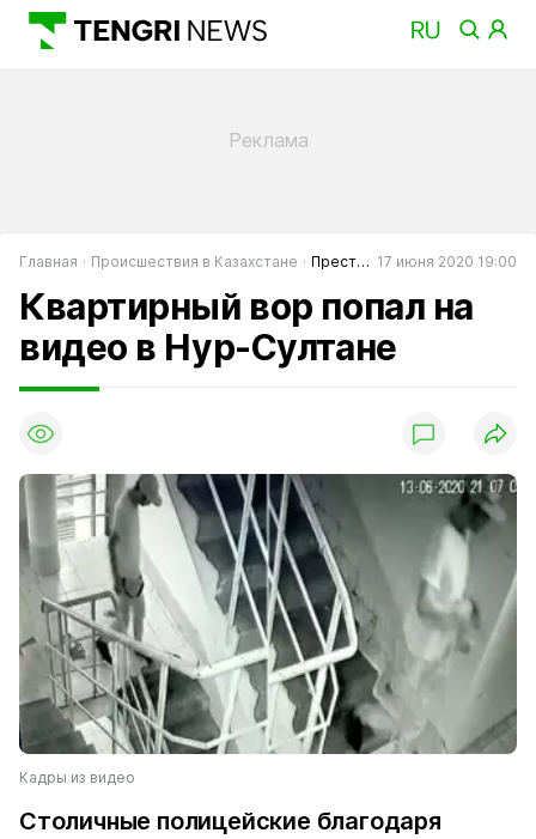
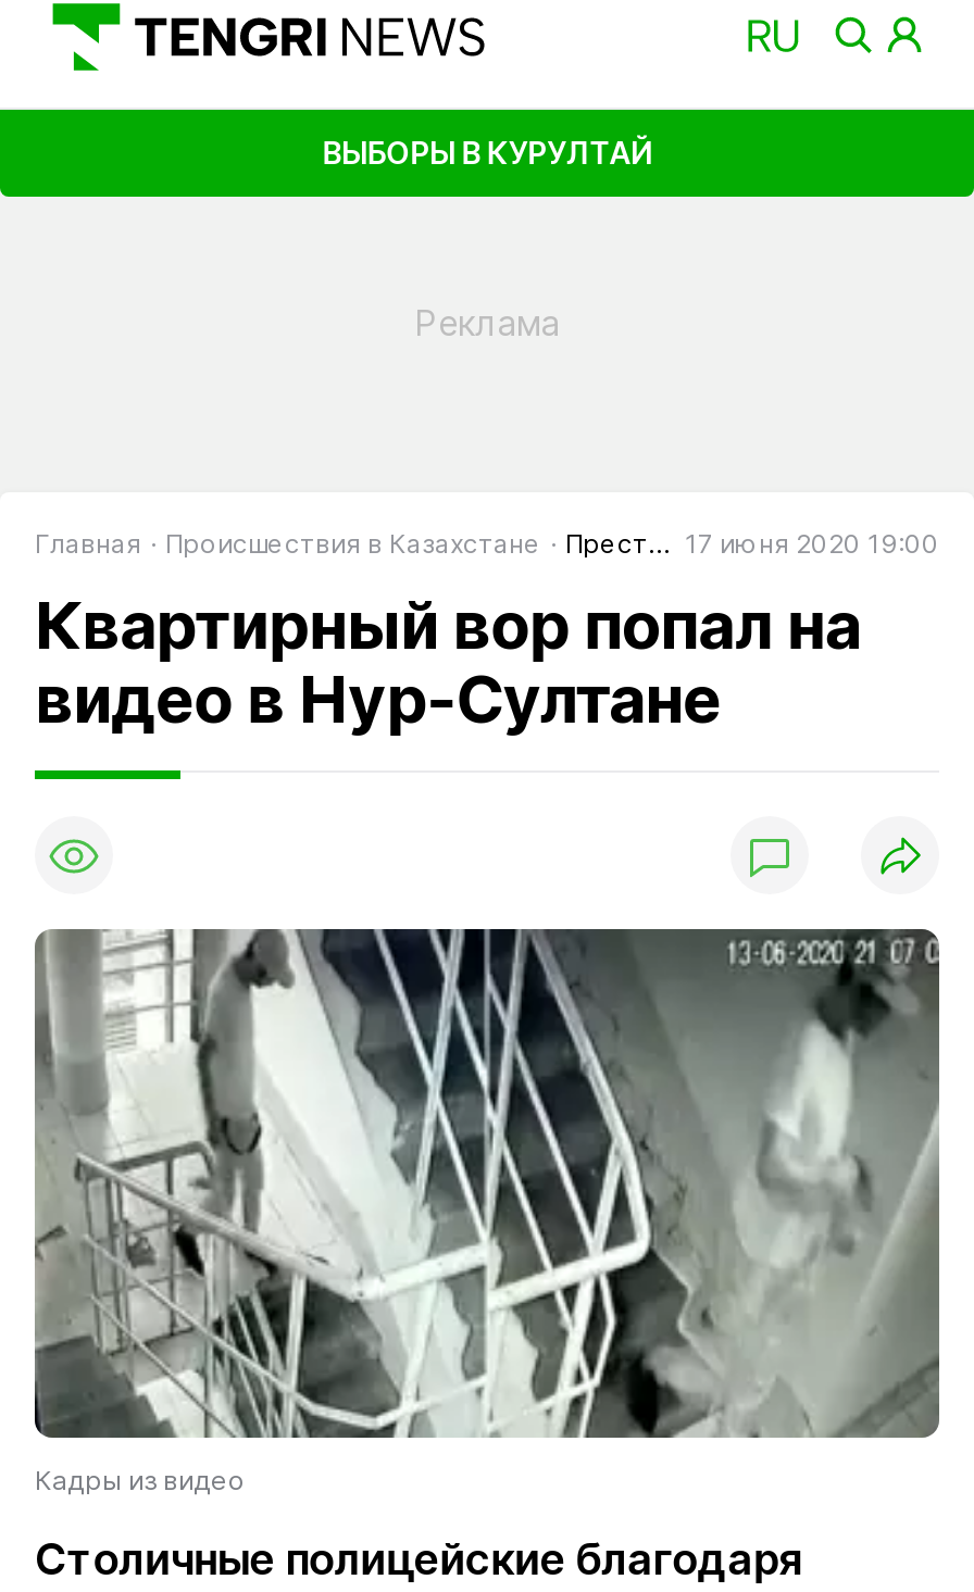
none -> [322,133,652,170] ВЫБОРЫ В КУРУЛТАЙ

